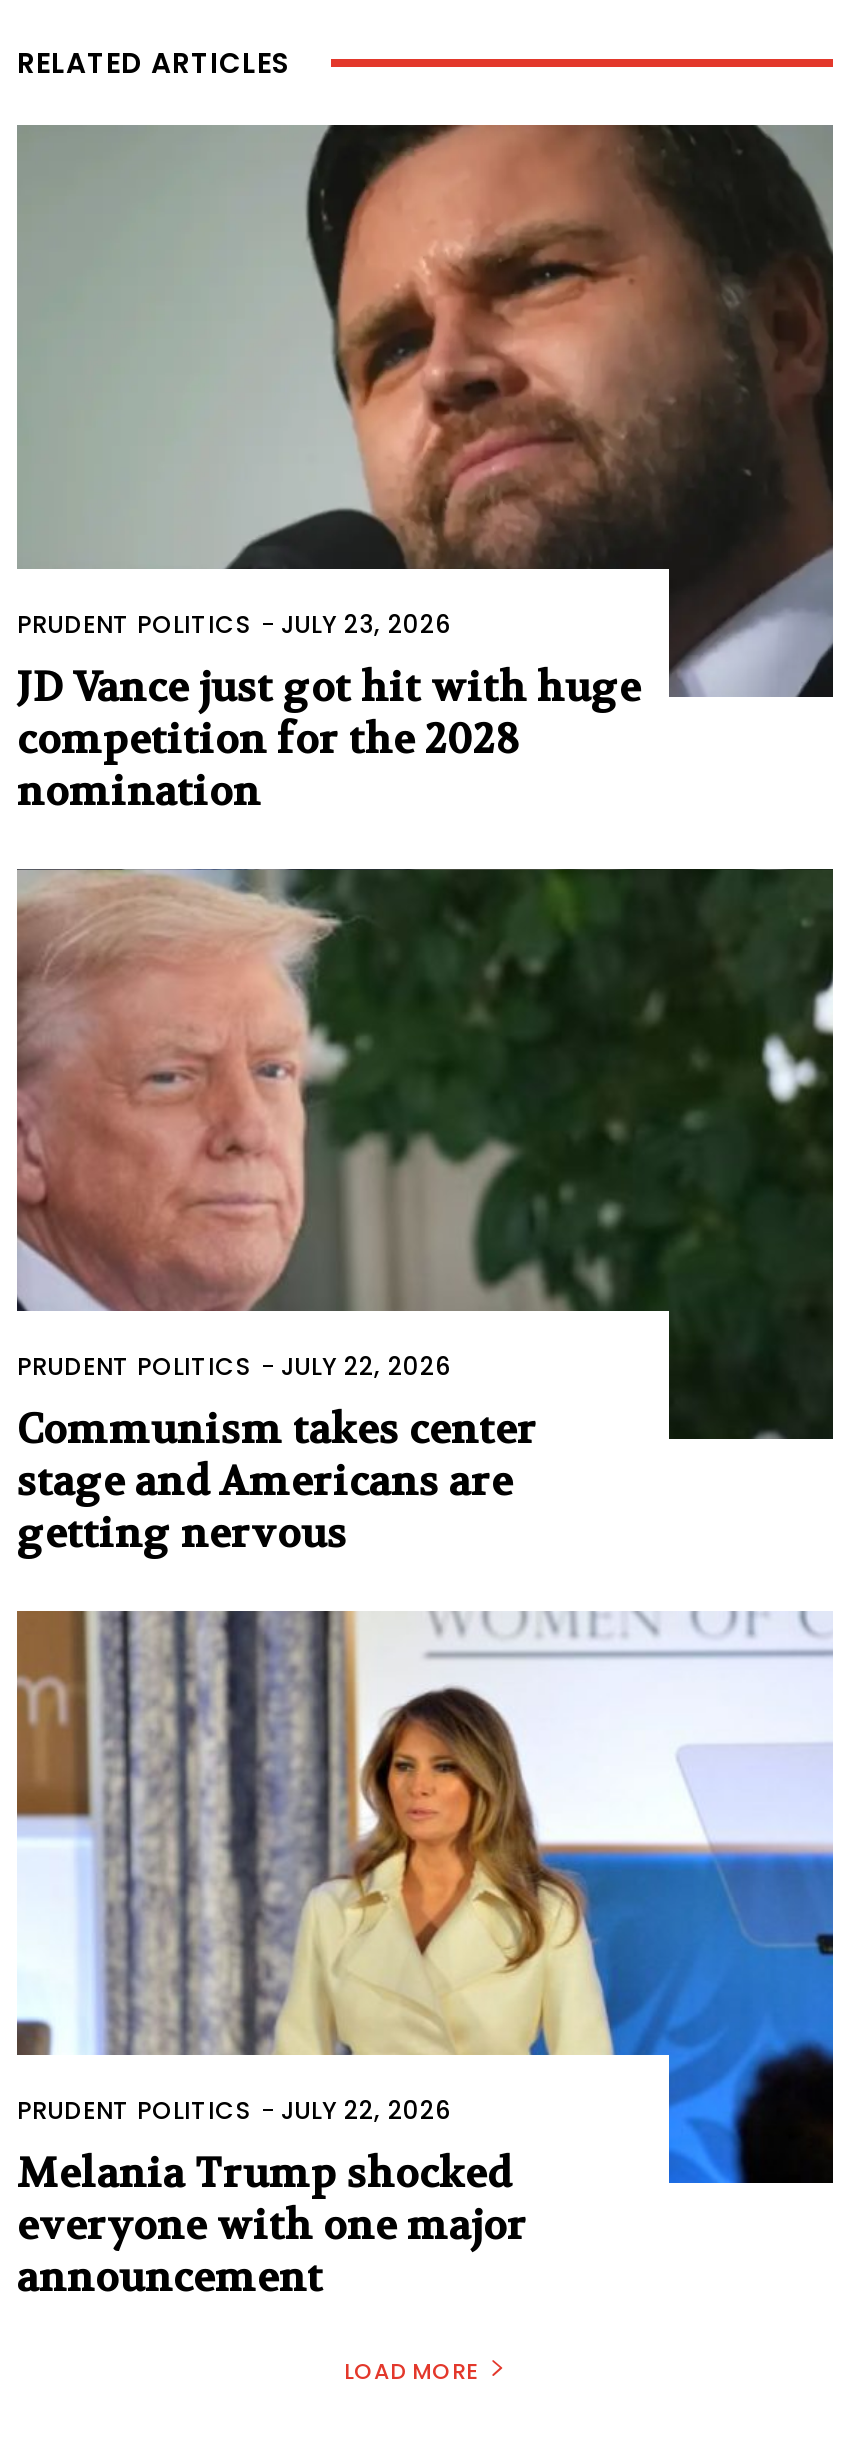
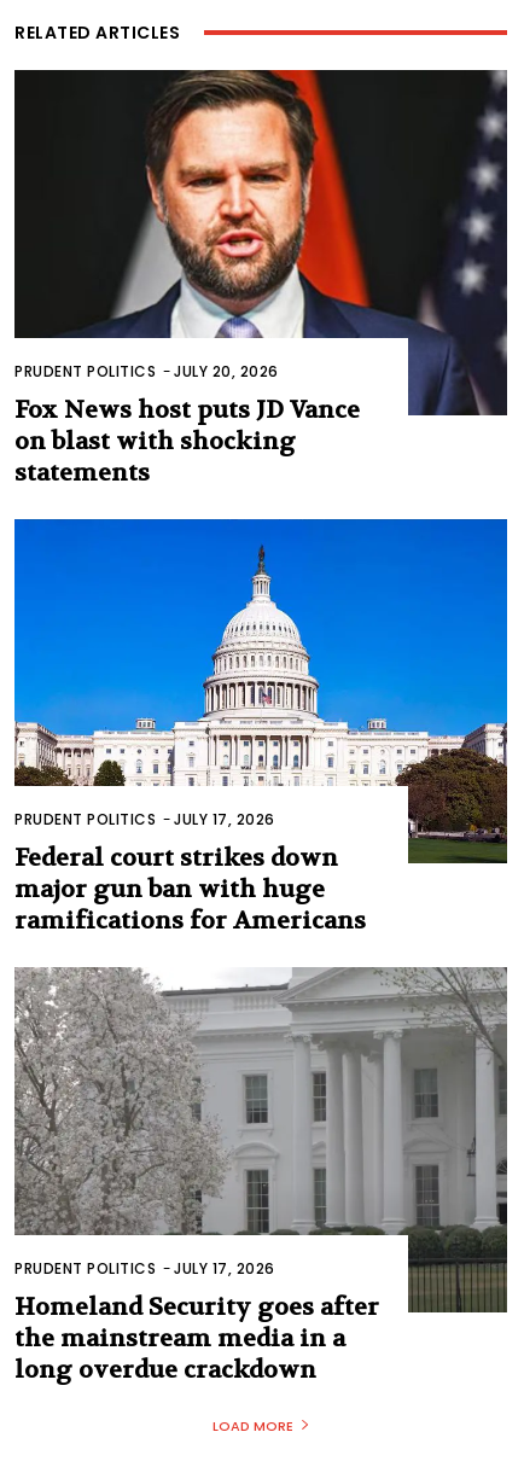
[17,123,833,816] [image] | PRUDENT POLITICS - JULY 23, 2026 | JD Vance just got hit with huge | competition for the 2028 | nomination -> [14,69,507,487] [image] | PRUDENT POLITICS - JULY 20, 2026 | Fox News host puts JD Vance | on blast with shocking | statements
[15,867,835,1559] [image] | PRUDENT POLITICS - JULY 22, 2026 | Communism takes center | stage and Americans are | getting nervous -> [13,518,508,936] [image] | PRUDENT POLITICS - JULY 17, 2026 | Federal court strikes down | major gun ban with huge | ramifications for Americans
[17,1609,835,2302] [image] | PRUDENT POLITICS - JULY 22, 2026 | Melania Trump shocked | everyone with one major | announcement -> [13,966,508,1385] [image] | PRUDENT POLITICS - JULY 17, 2026 | Homeland Security goes after | the mainstream media in a | long overdue crackdown

